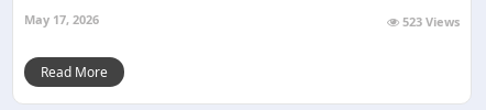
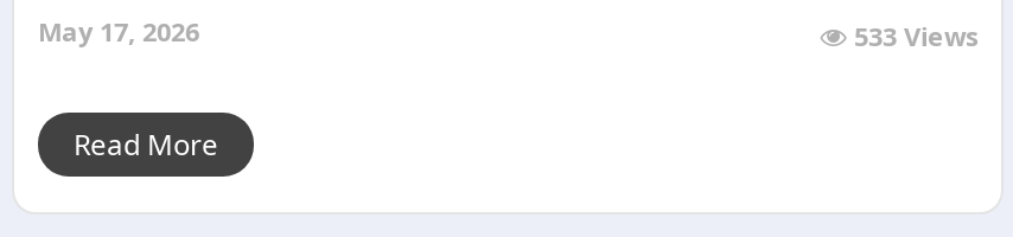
[399,13,460,30] 523 Views -> [847,18,977,53] 533 Views

